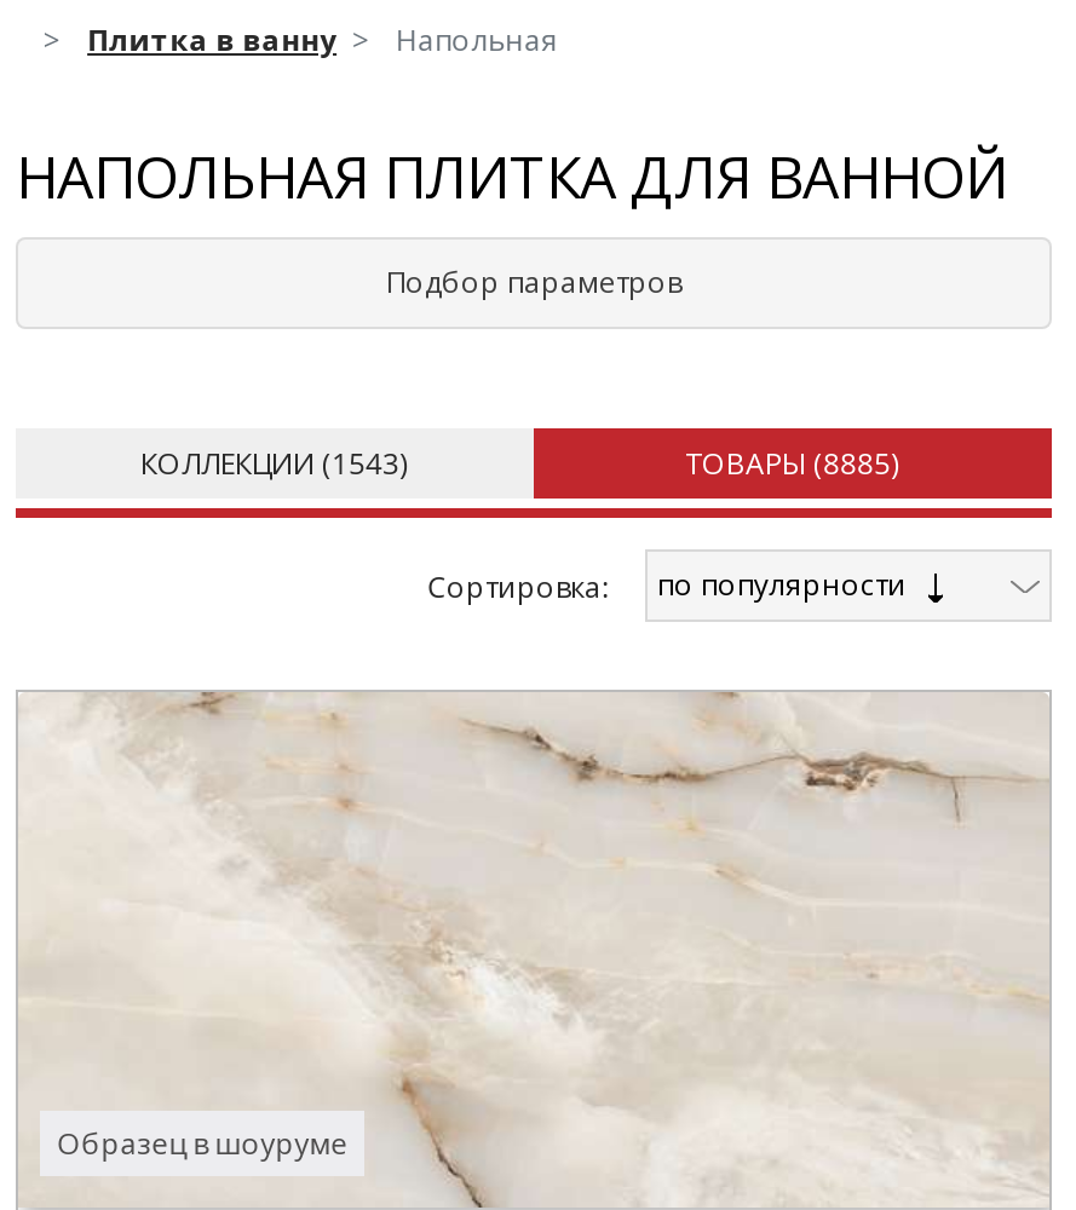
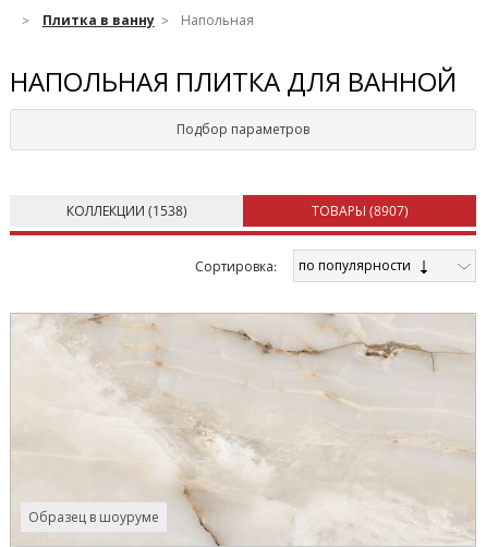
[140,443,409,484] КОЛЛЕКЦИИ (1543) -> [66,202,187,220] КОЛЛЕКЦИИ (1538)
[685,443,900,484] ТОВАРЫ (8885) -> [311,202,408,220] ТОВАРЫ (8907)

